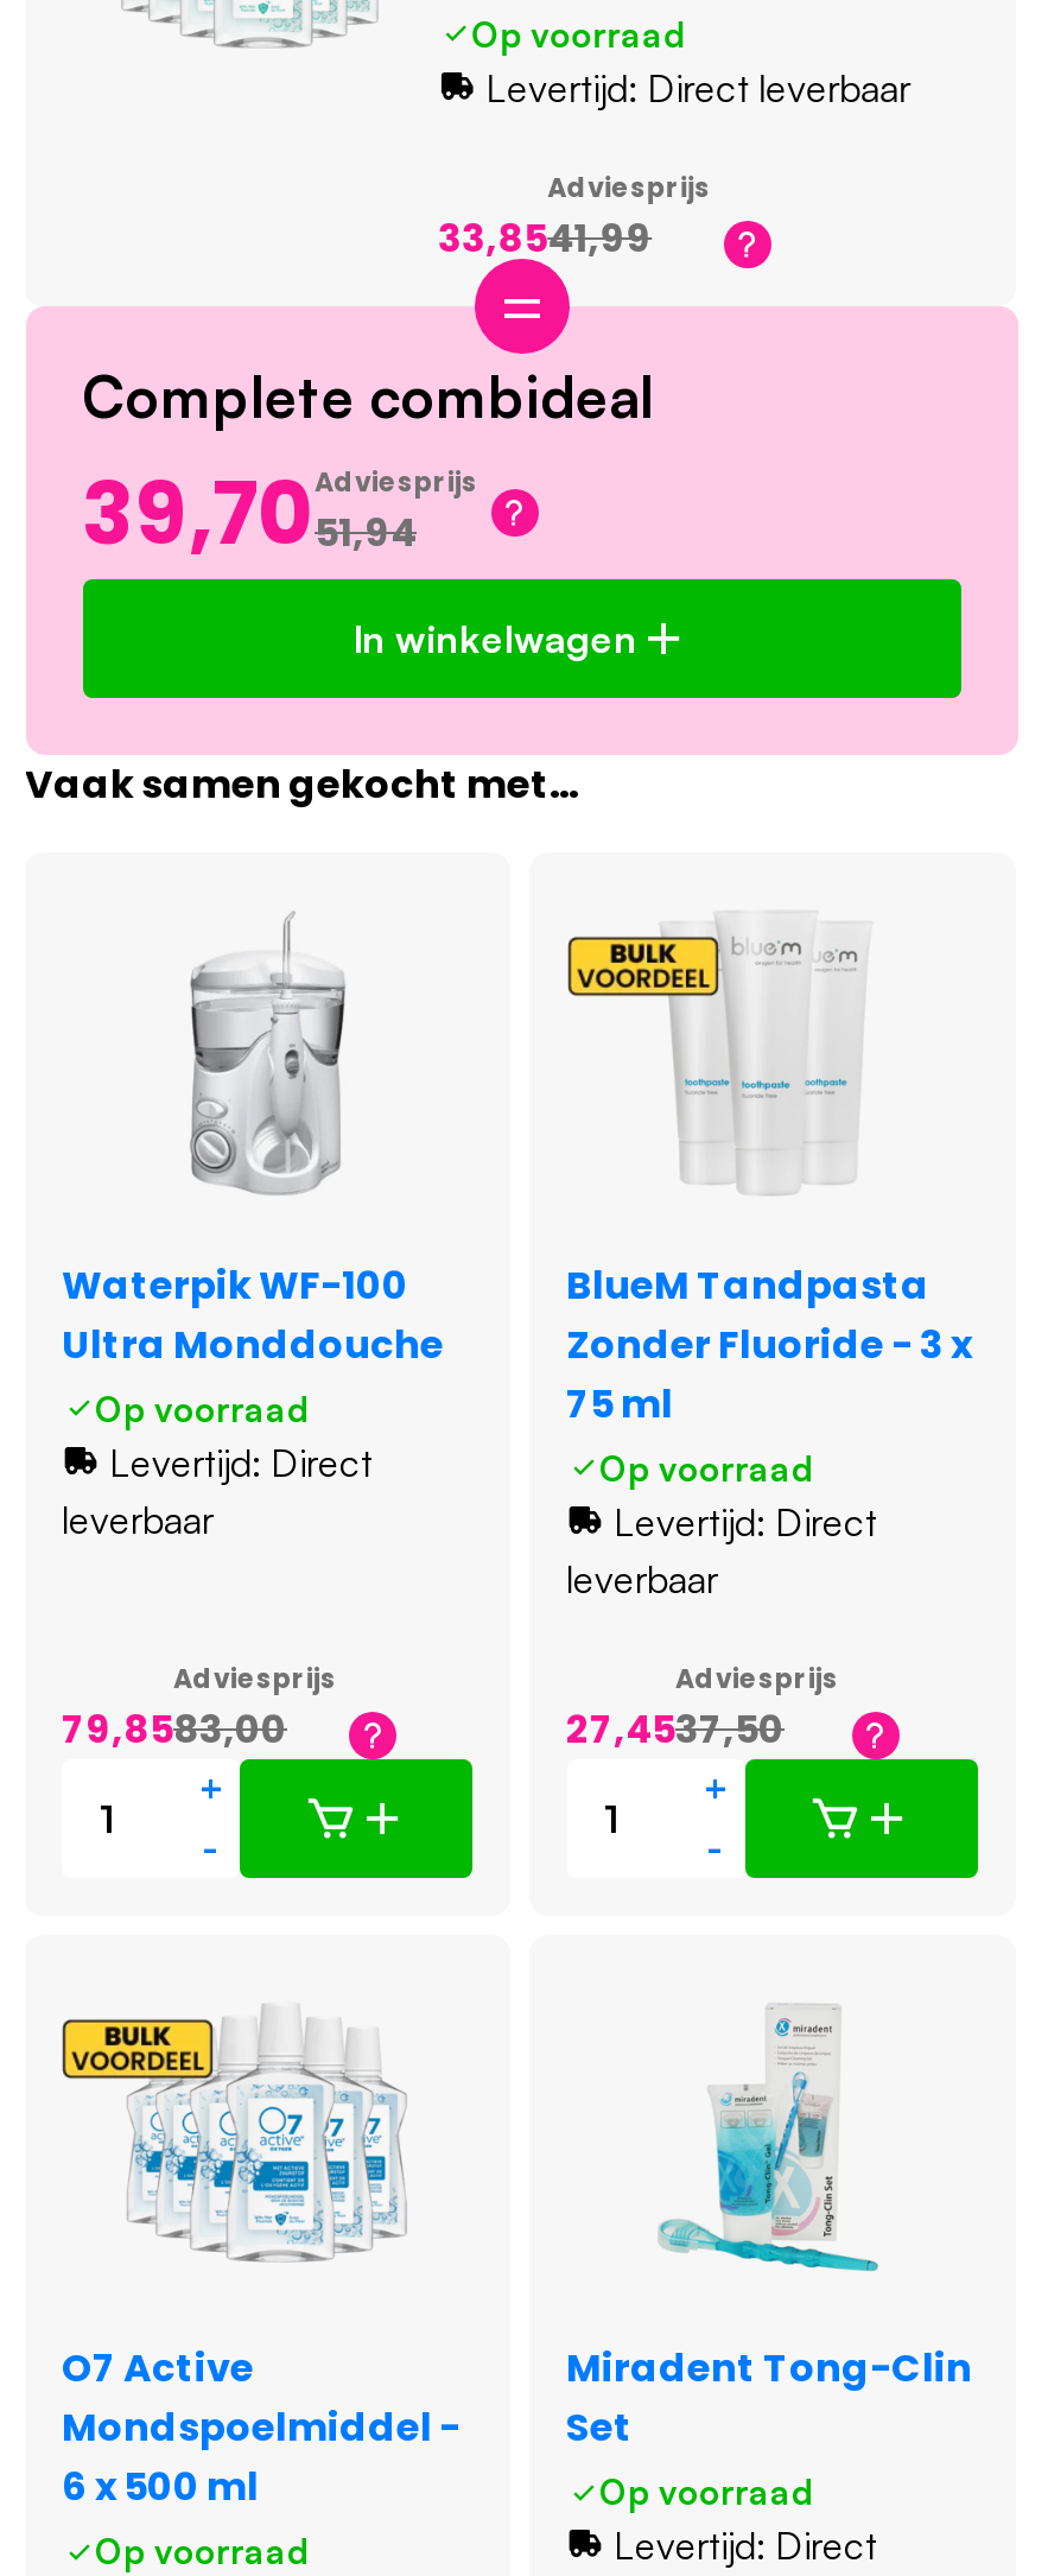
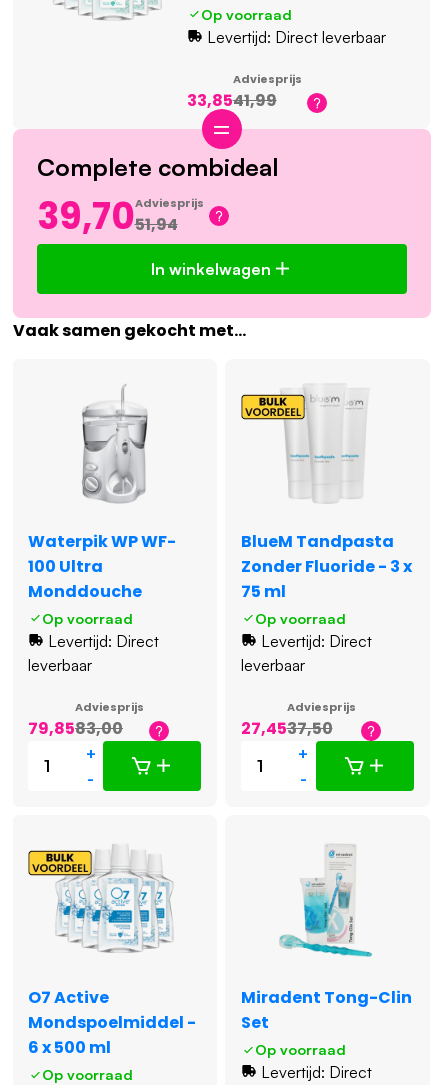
[62,1258,444,1372] Waterpik WF-100 | Ultra Monddouche -> [28,530,176,603] Waterpik WP WF- | 100 Ultra | Monddouche
moved [62,1386,373,1543] -> [28,609,159,675]: Op voorraad | Levertijd: Direct | leverbaar

